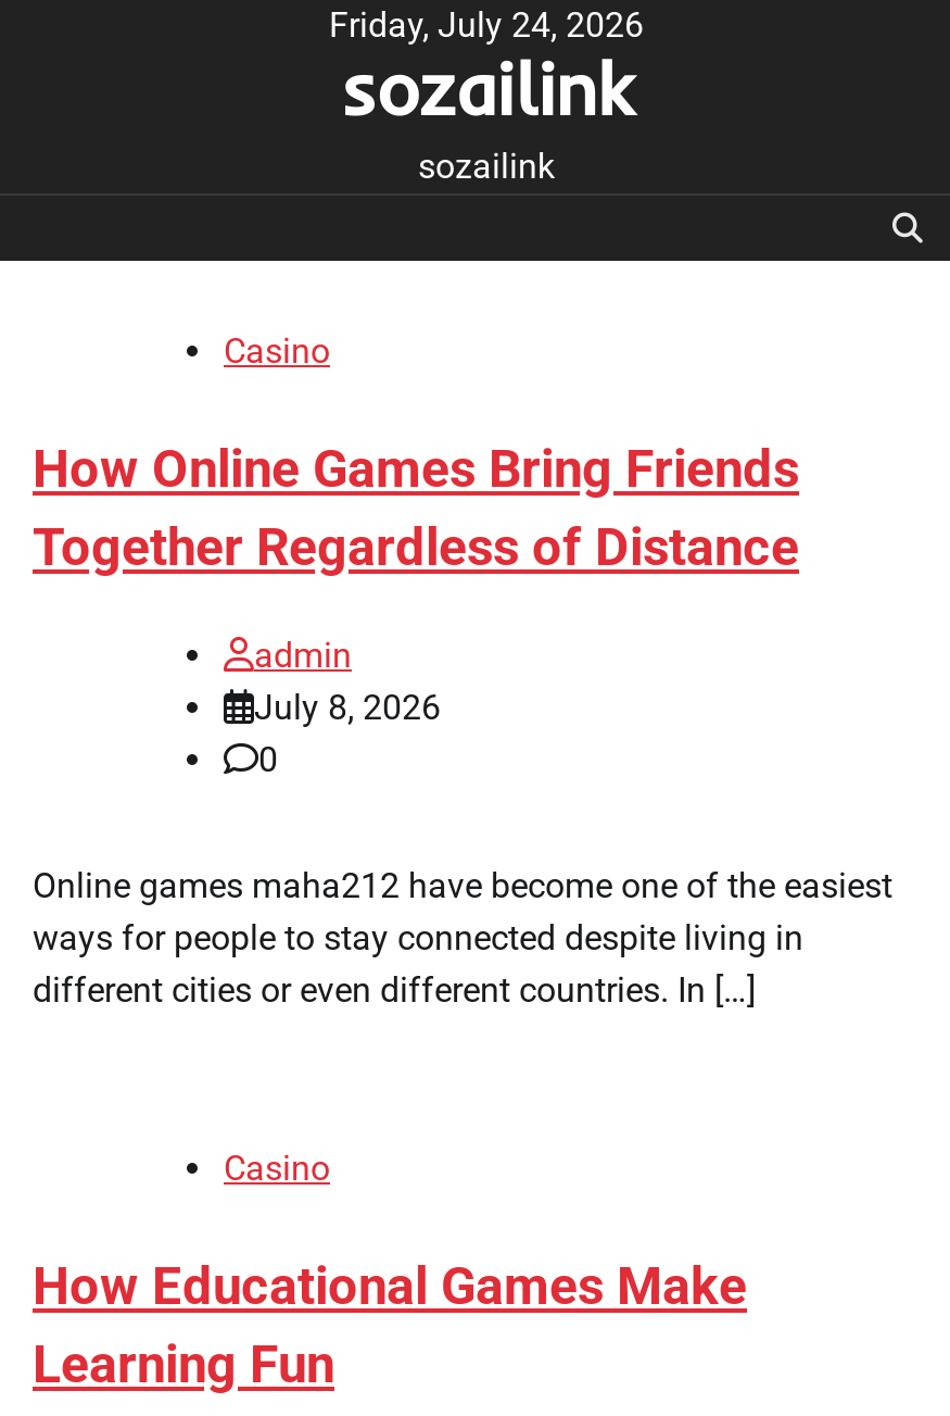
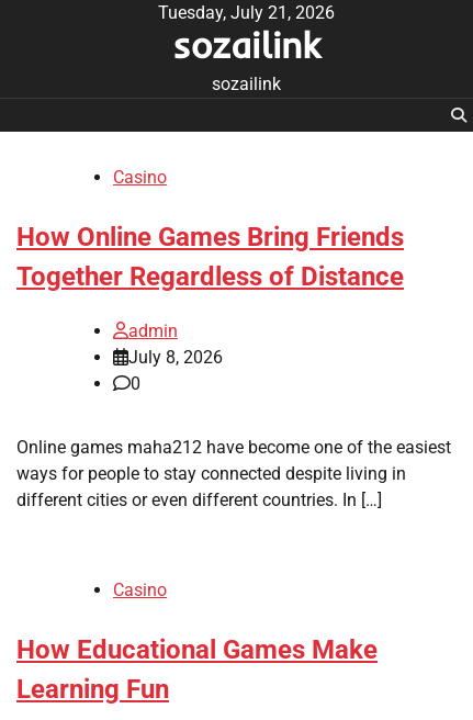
[329,4,644,46] Friday, July 24, 2026 -> [157,2,334,23] Tuesday, July 21, 2026

